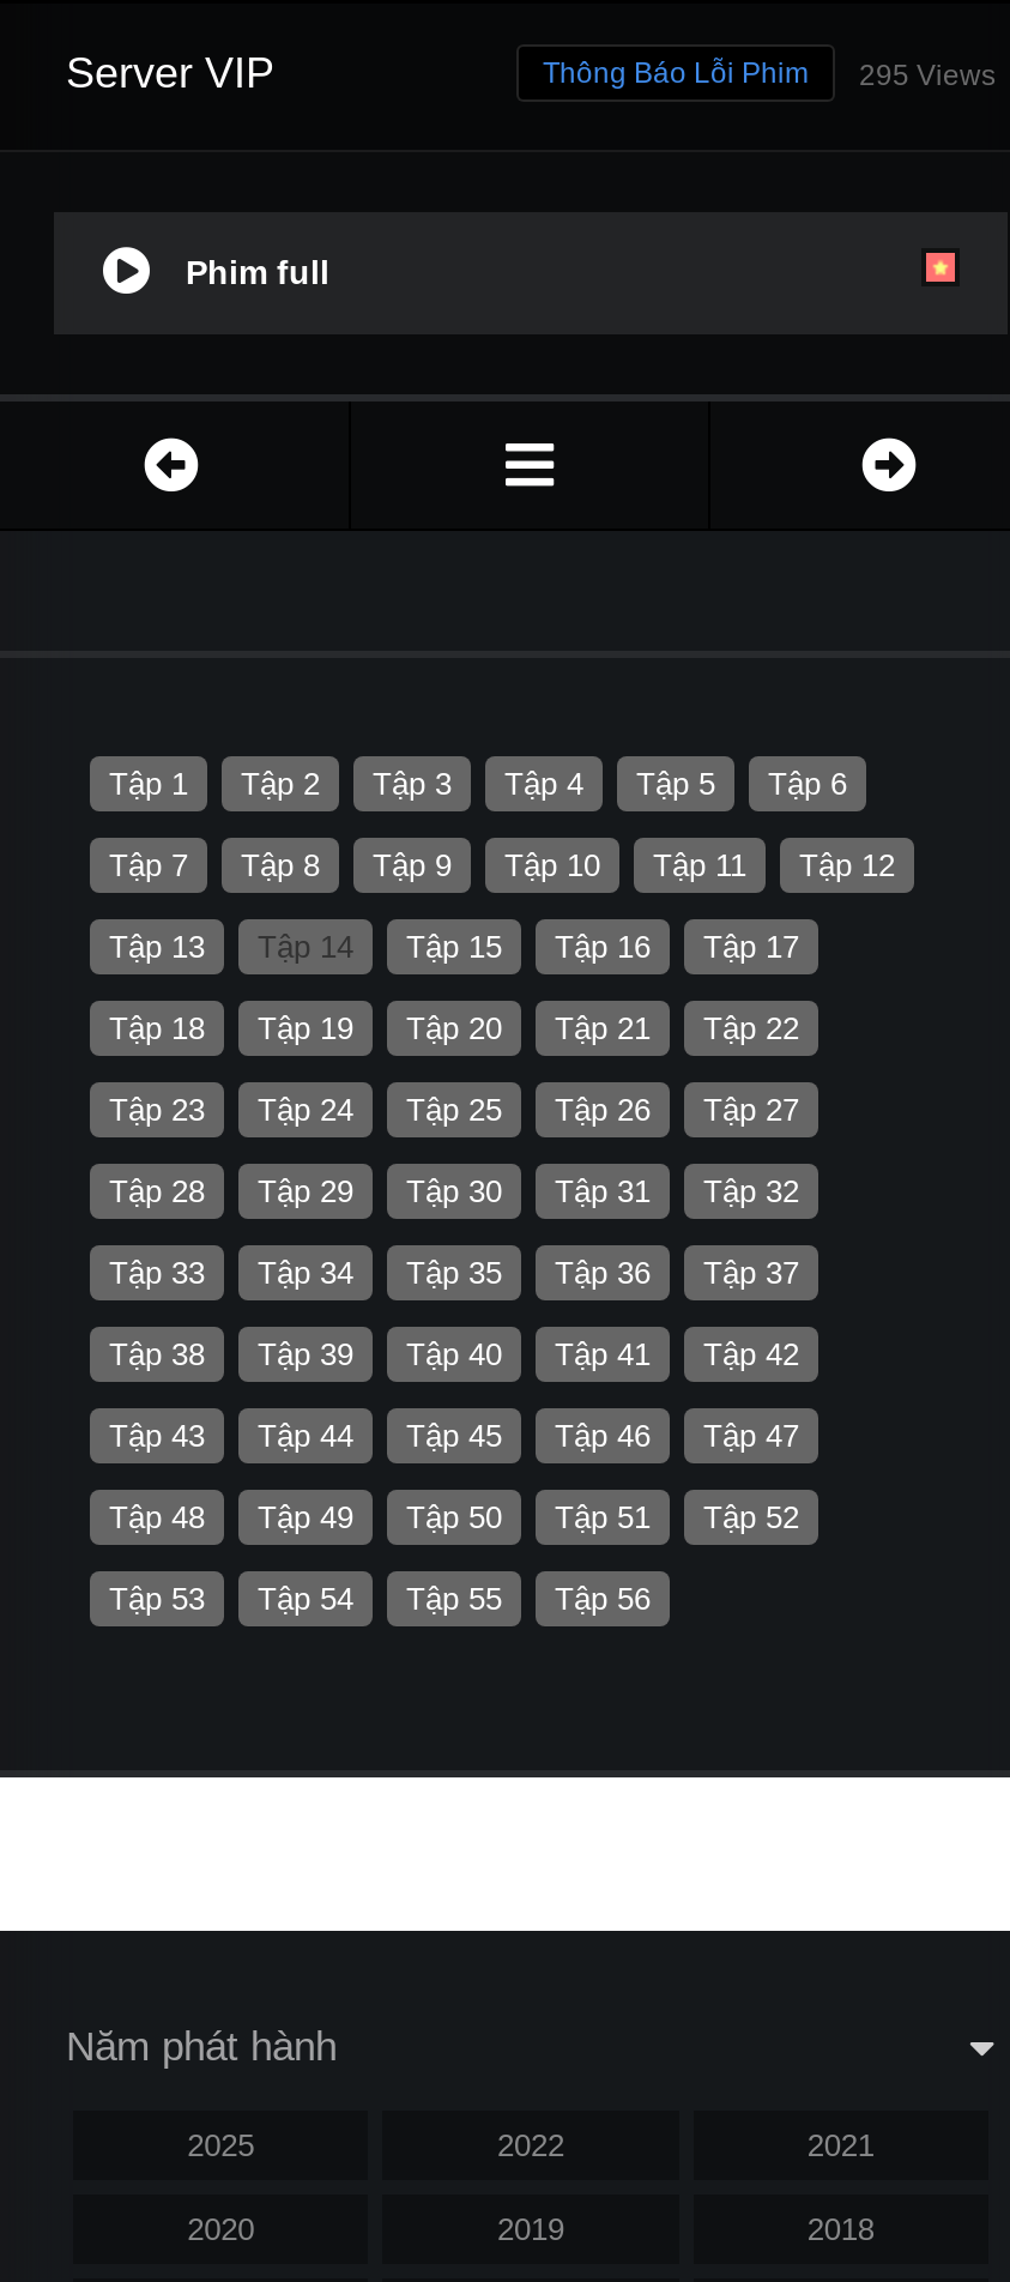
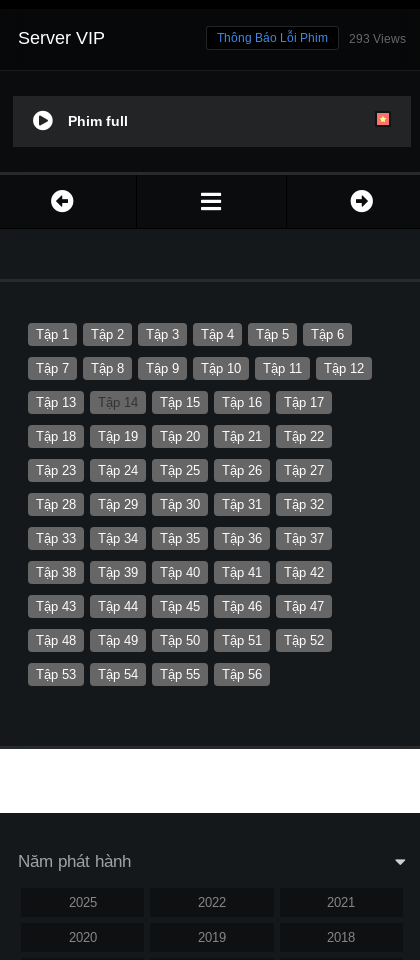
[543,57,996,93] Thông Báo Lỗi Phim 295 Views -> [217,31,406,46] Thông Báo Lỗi Phim 293 Views

